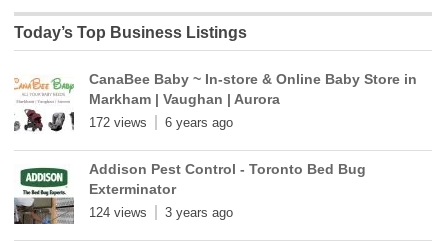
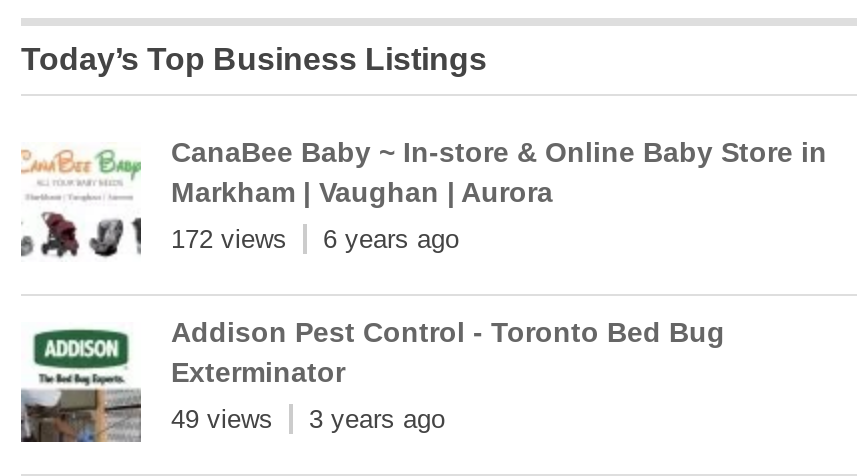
[89,205,233,220] 124 views 3 years ago -> [171,403,445,433] 49 views 3 years ago

